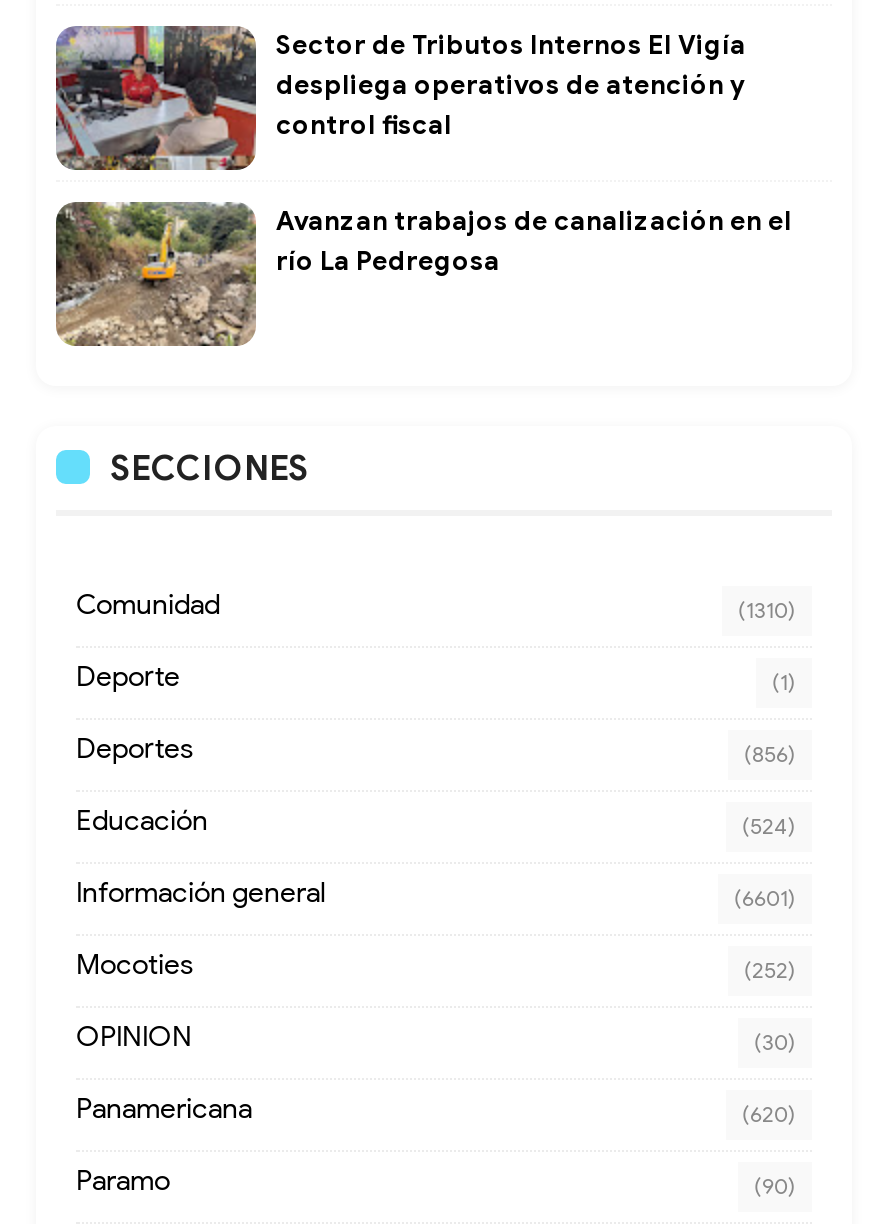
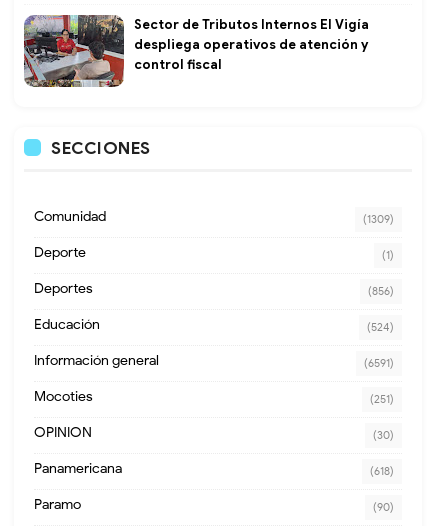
[56,200,792,348] [image] | Avanzan trabajos de canalización en el | río La Pedregosa -> none
[738,596,796,624] (1310) -> [363,212,394,226] (1309)
[734,884,796,912] (6601) -> [364,356,394,370] (6591)
[744,956,796,984] (252) -> [370,392,394,406] (251)
[742,1100,796,1128] (620) -> [370,464,394,478] (618)

